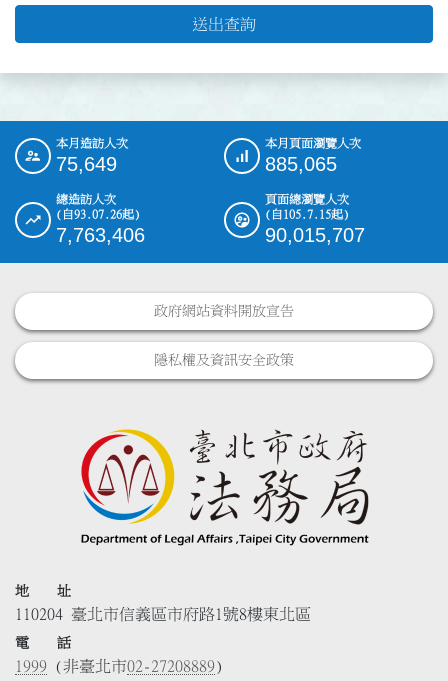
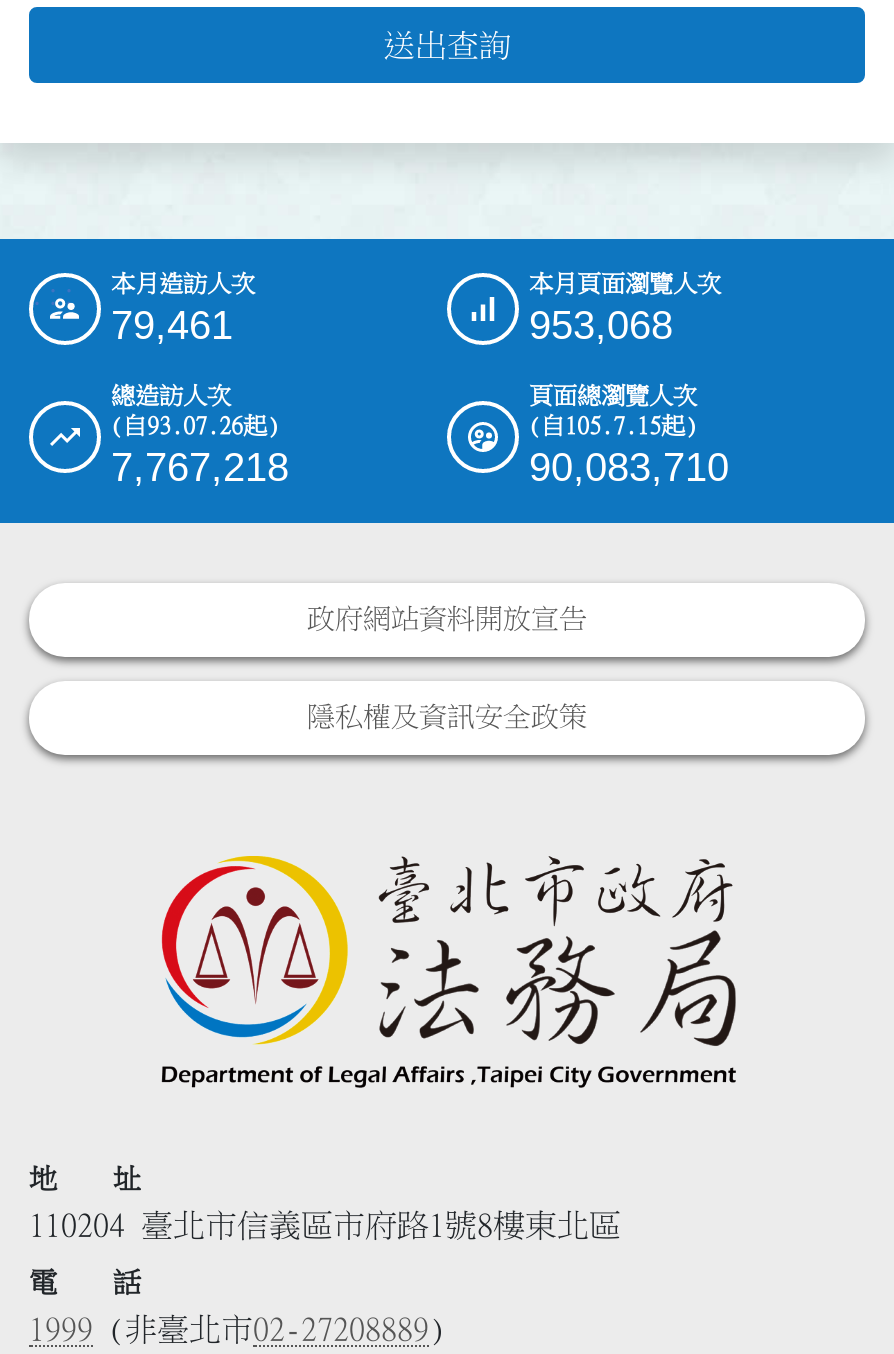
[56,153,117,175] 75,649 -> [111,302,233,346] 79,461
[265,153,337,175] 885,065 -> [529,302,673,346] 953,068
[56,224,145,246] 7,763,406 -> [111,444,289,488] 7,767,218
[265,224,365,246] 90,015,707 -> [529,444,729,488] 90,083,710

